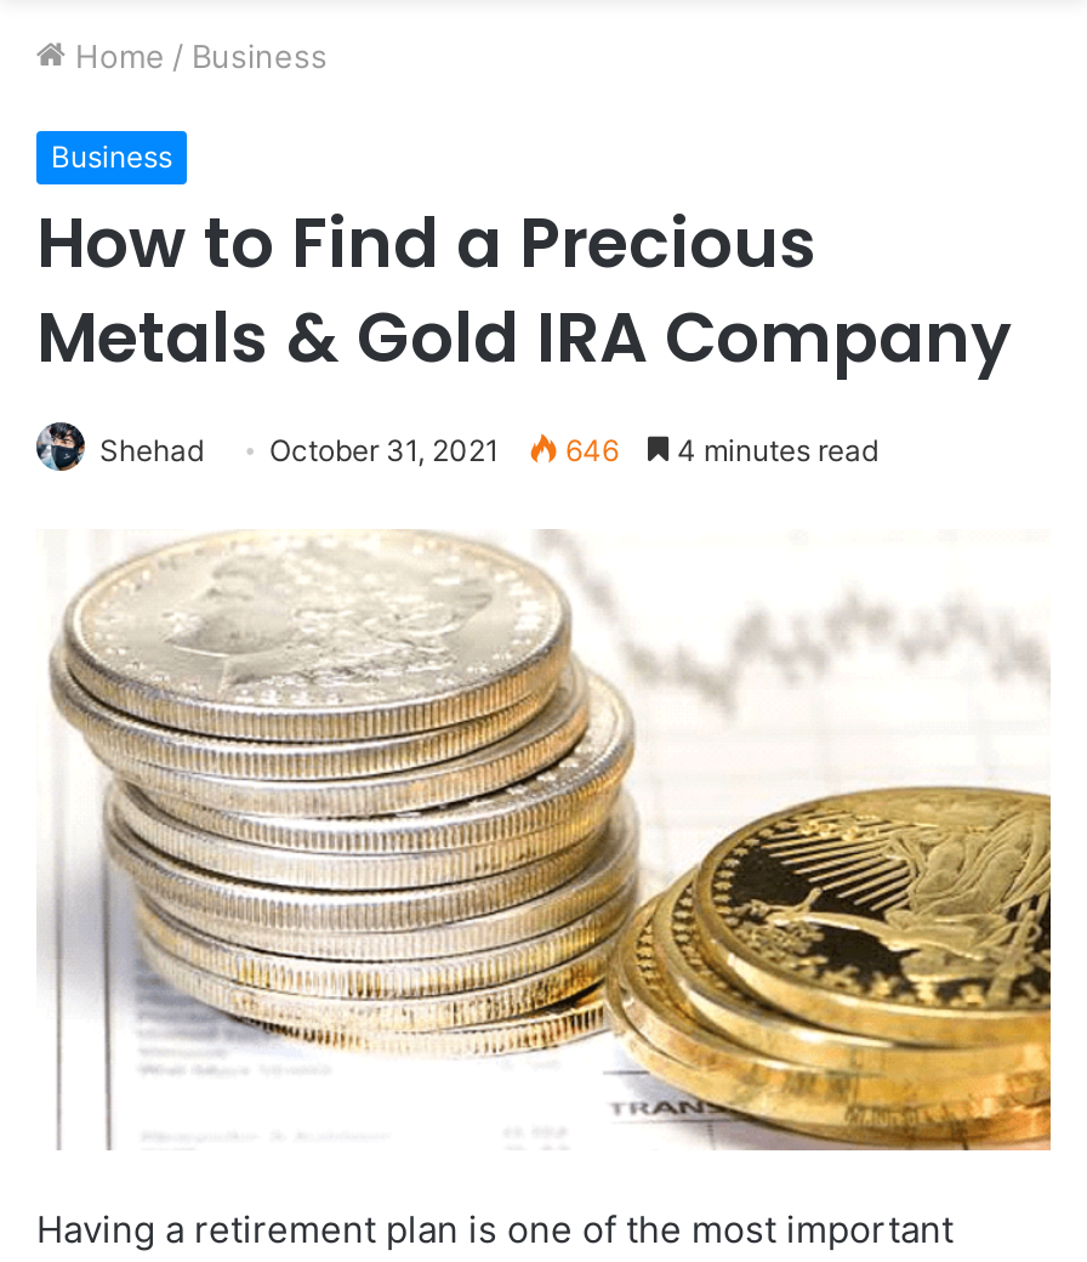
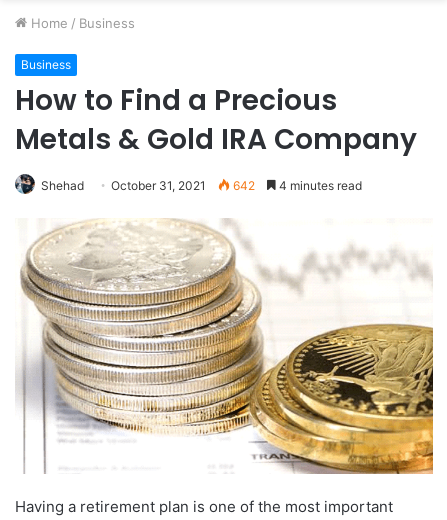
[99,432,878,468] Shehad October 31, 2021 646 4 minutes read -> [41,178,362,193] Shehad October 31, 2021 642 4 minutes read

